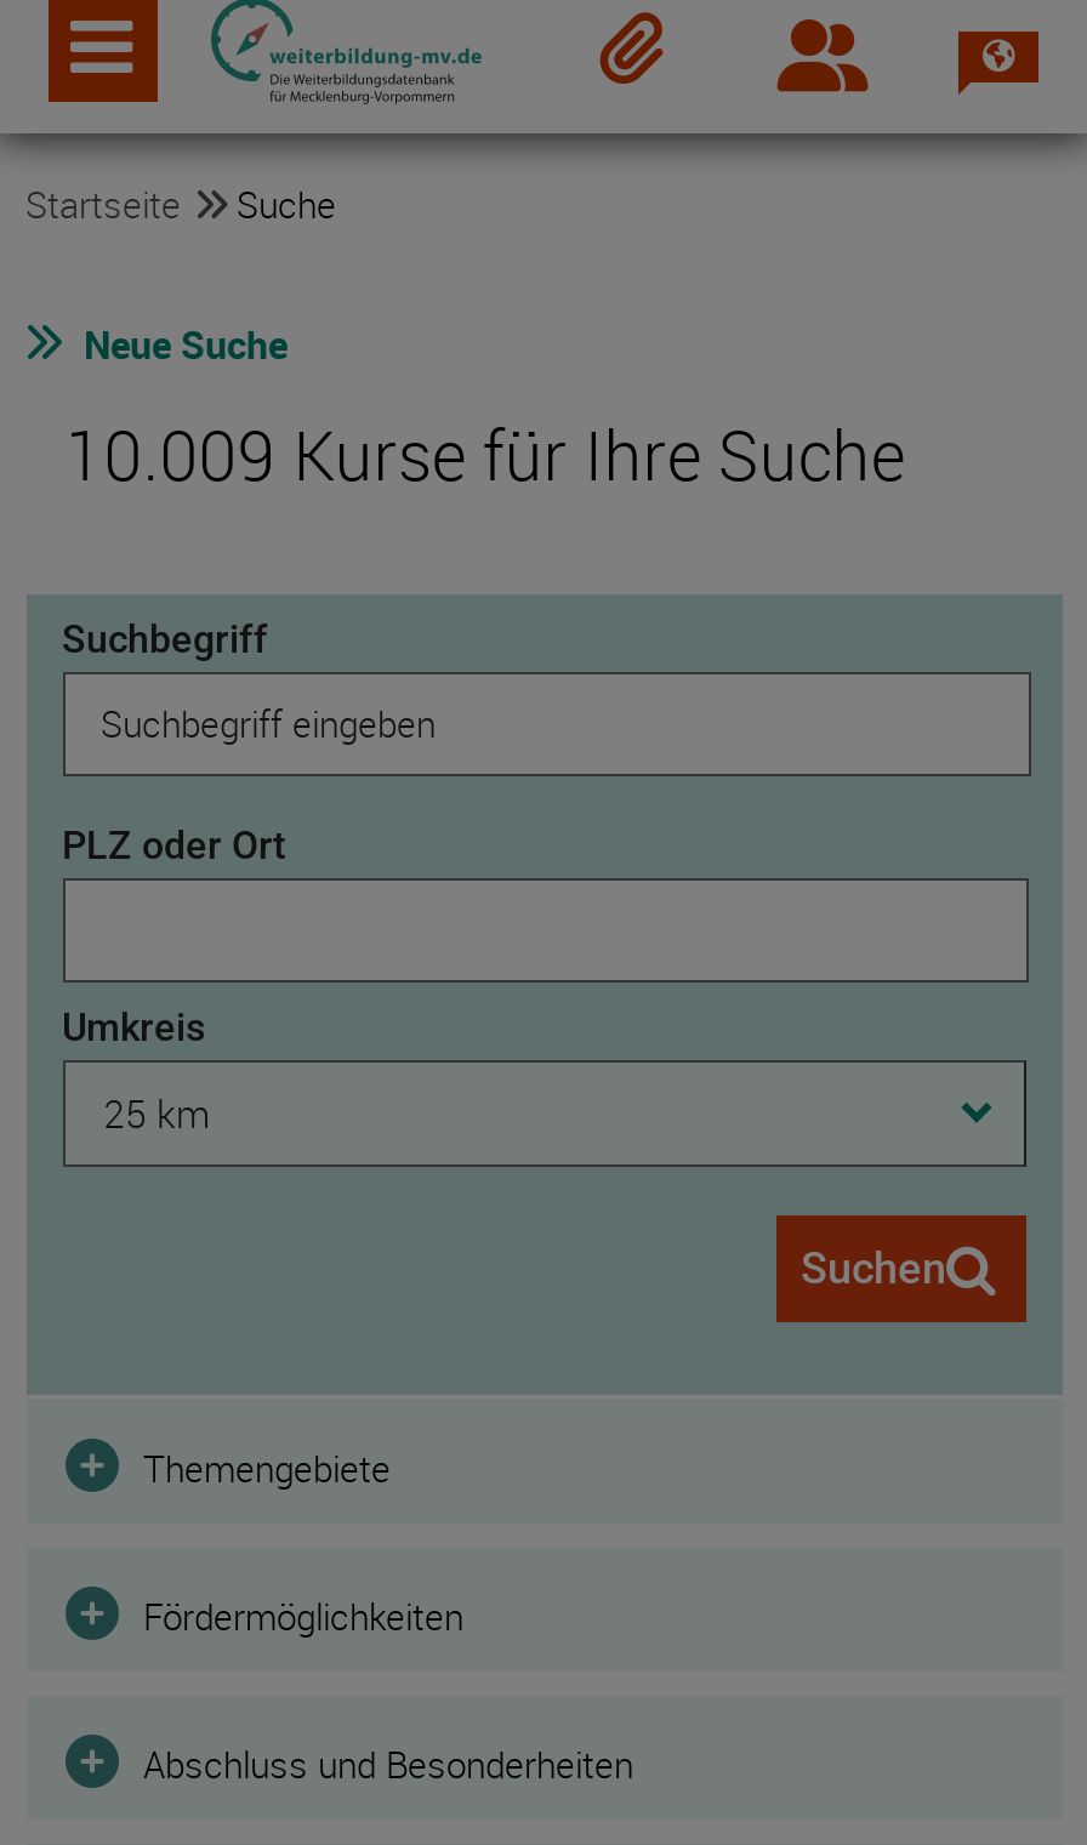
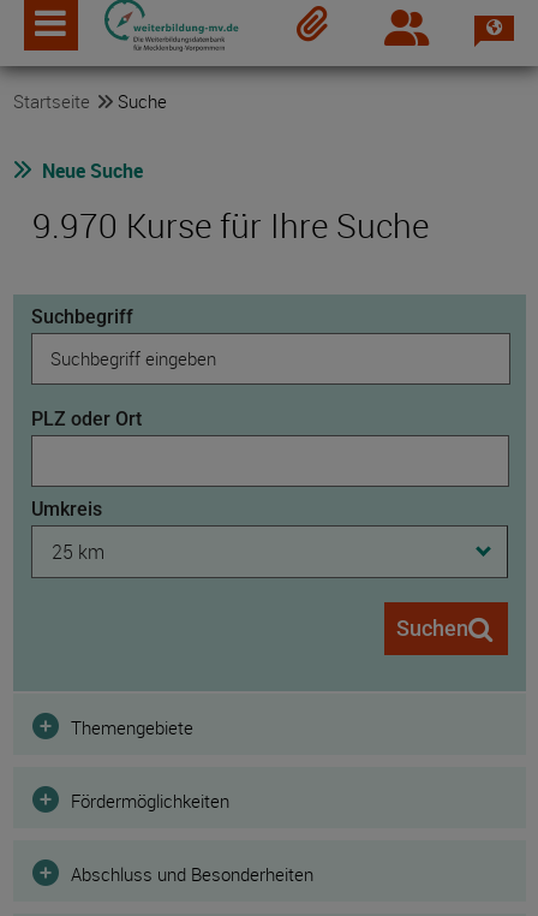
[65,410,905,500] 10.009 Kurse für Ihre Suche -> [32,203,428,248] 9.970 Kurse für Ihre Suche

